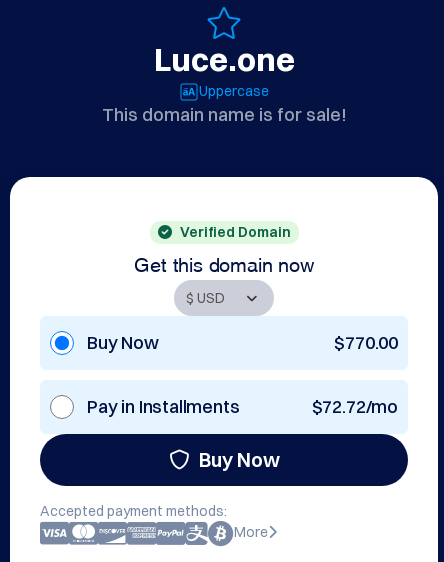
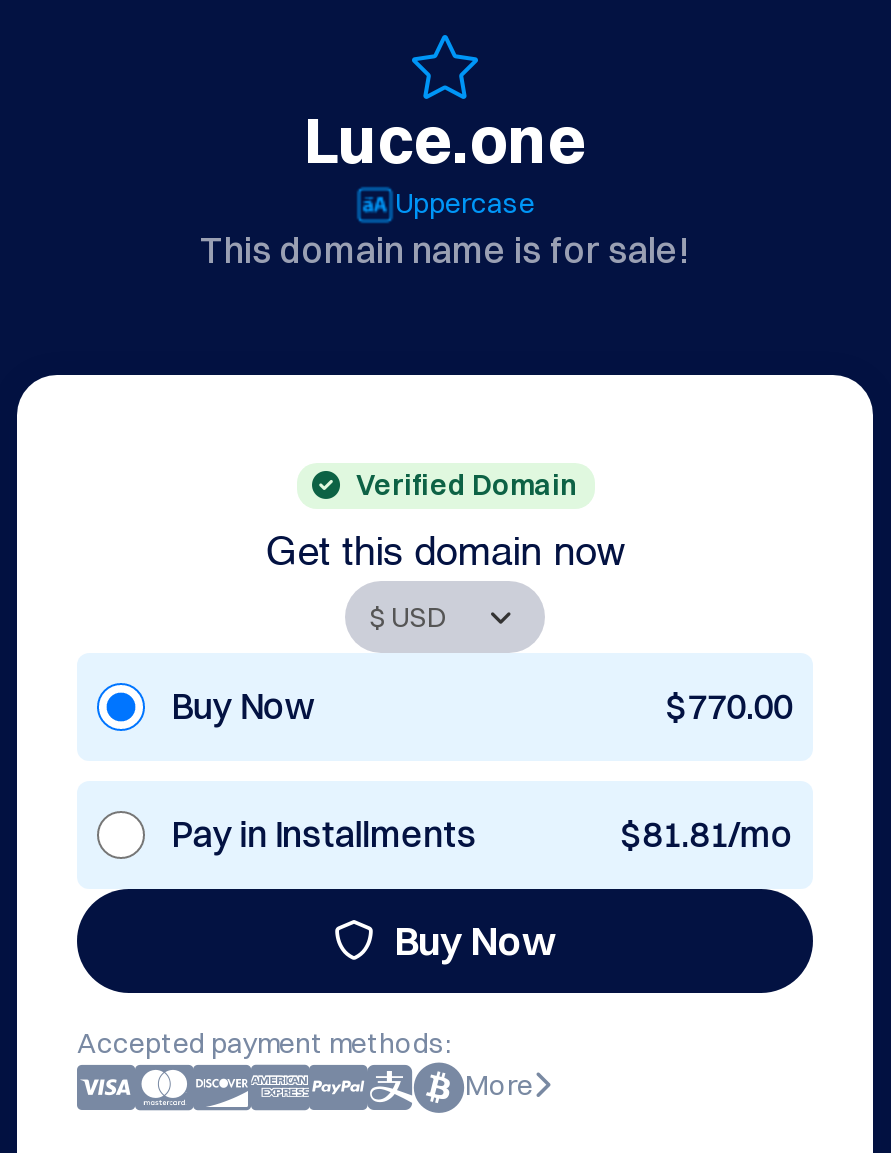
[312,395,398,418] $72.72/mo -> [620,811,793,857] $81.81/mo

